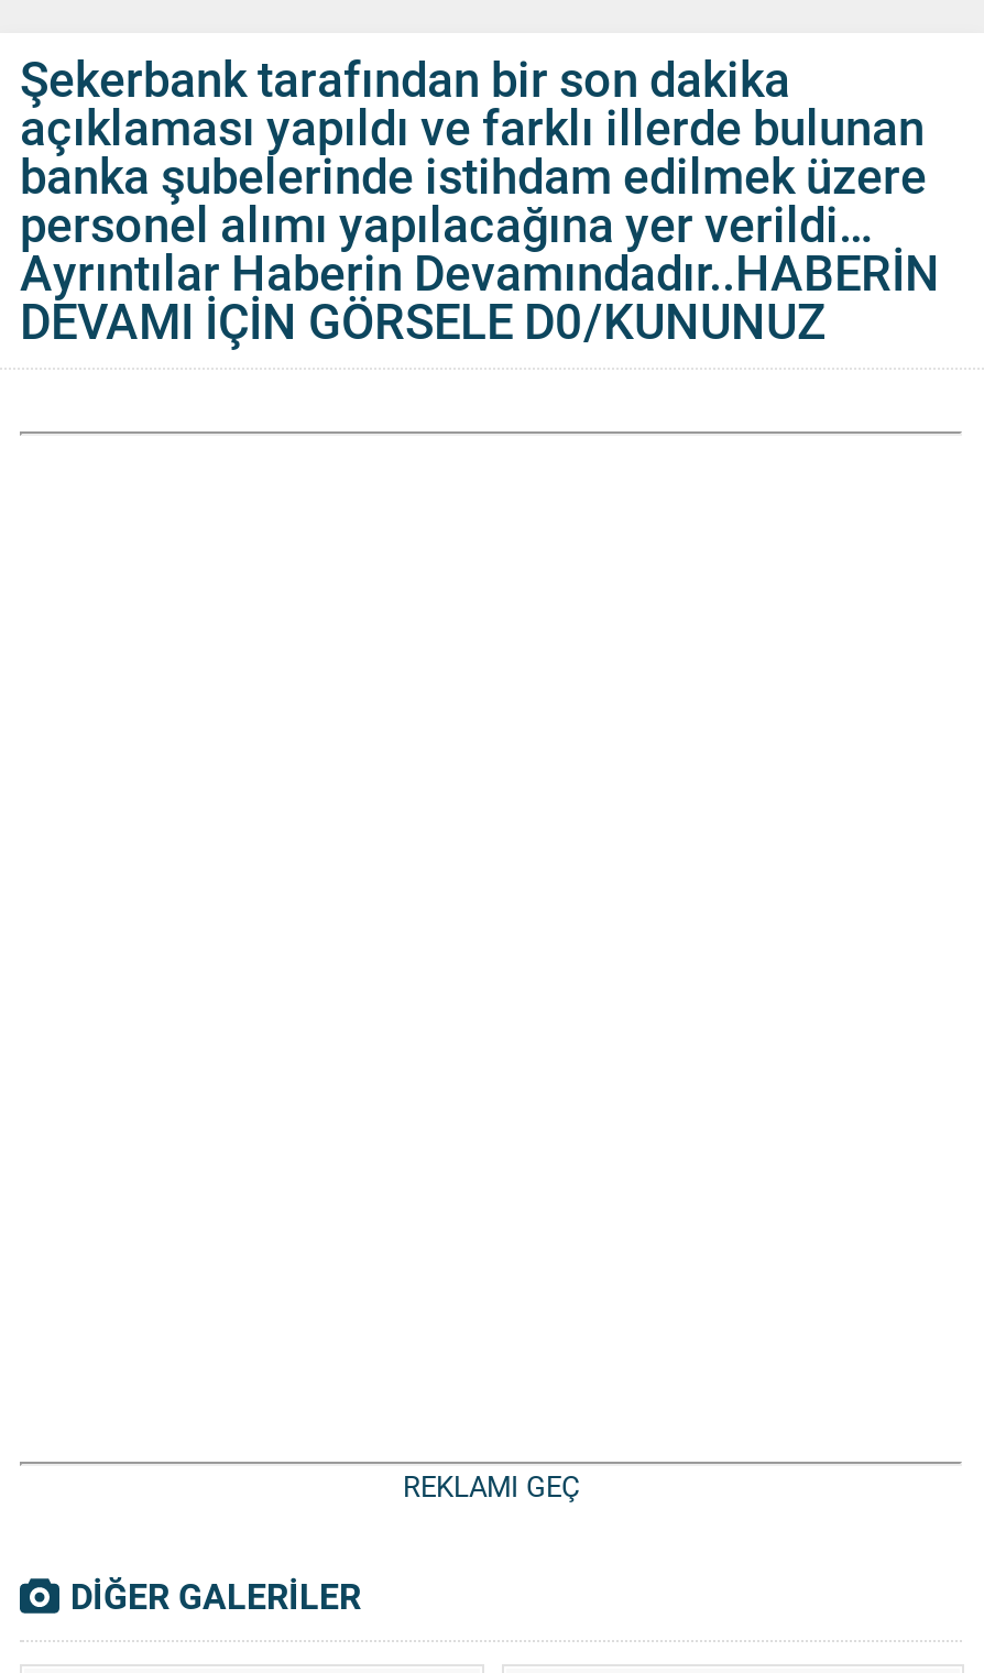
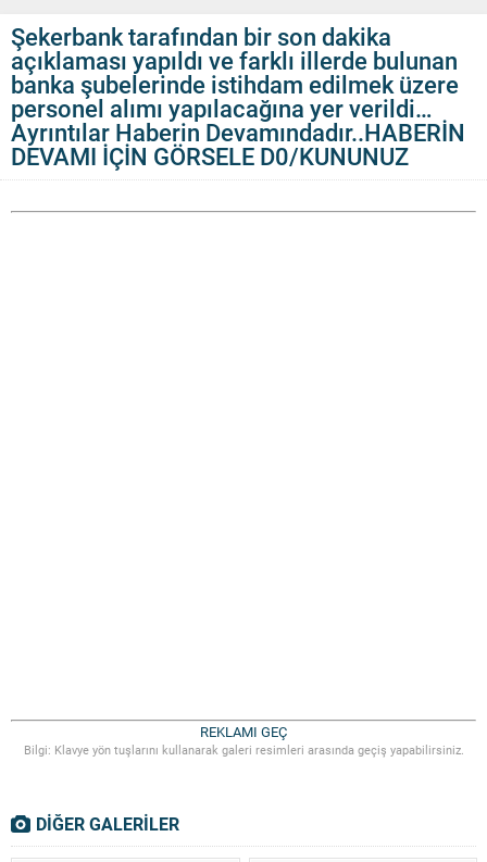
none -> [23,741,464,758] Bilgi: Klavye yön tuşlarını kullanarak galeri resimleri arasında geçiş yapabilirsiniz.

